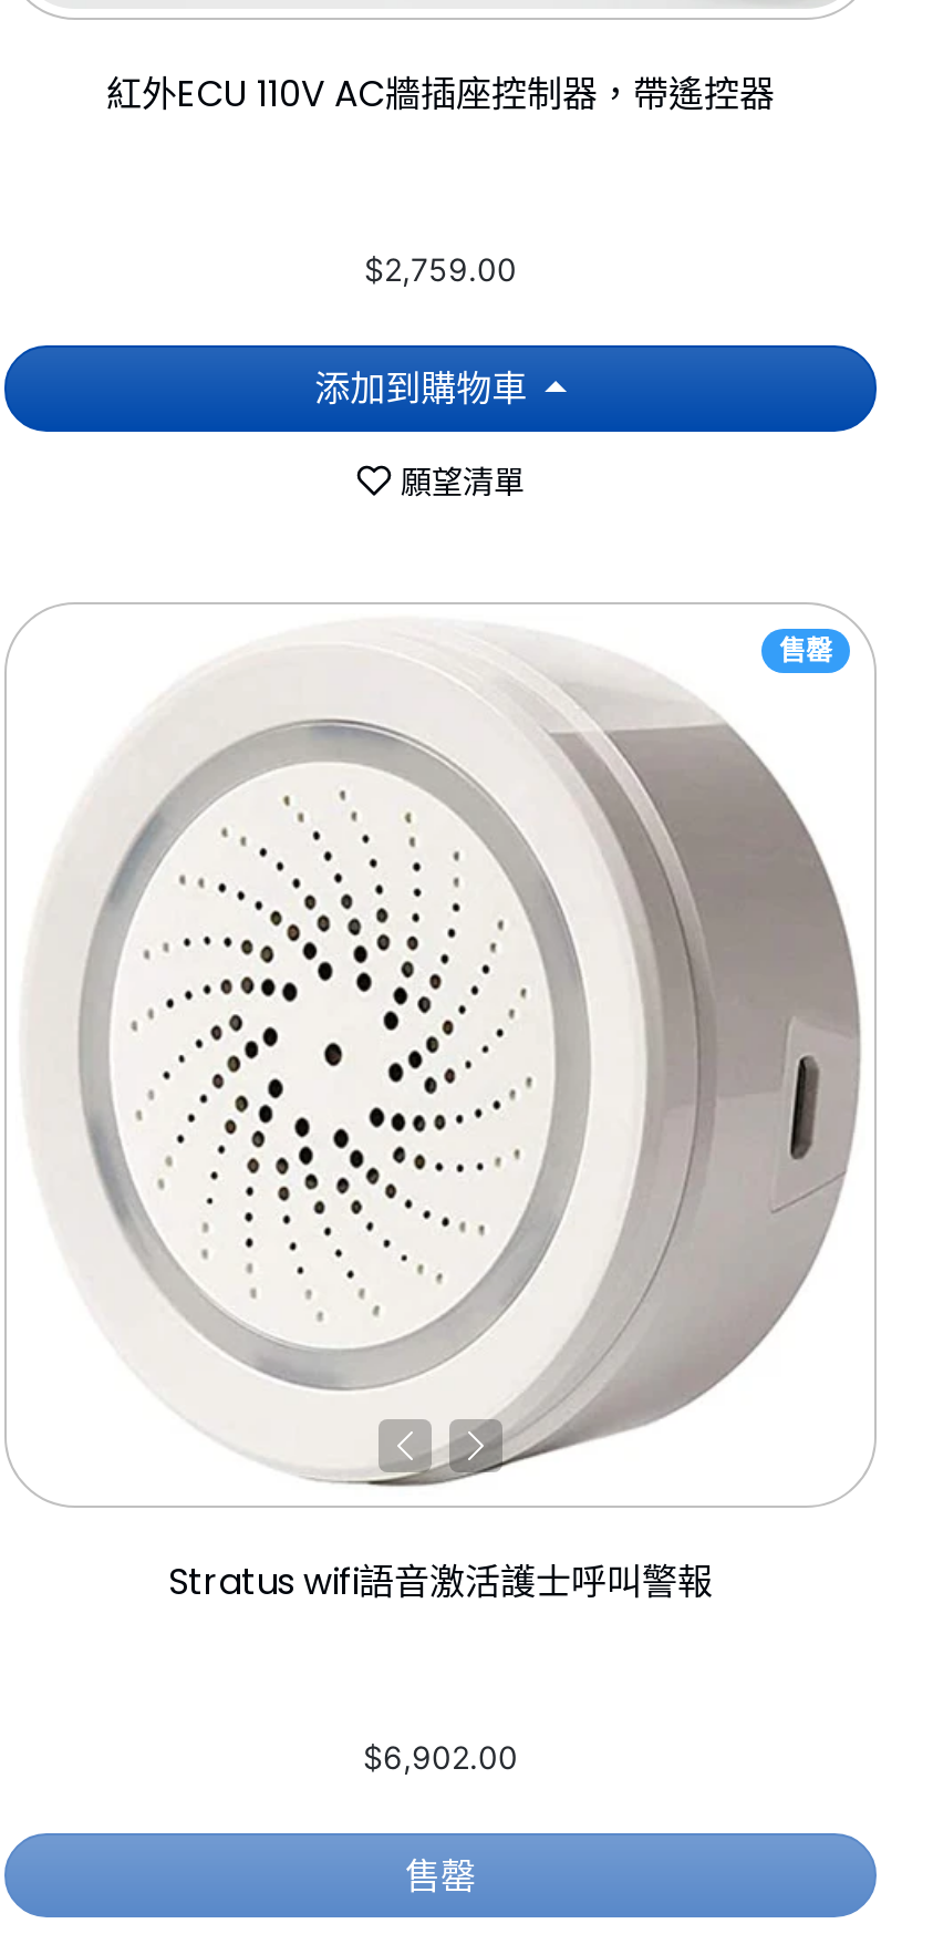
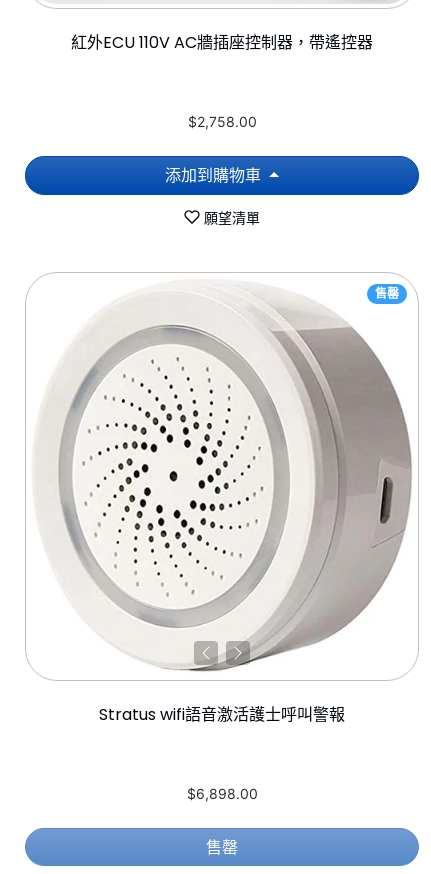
[364,250,517,288] $2,759.00 -> [187,113,256,130] $2,758.00
[363,1738,518,1776] $6,902.00 -> [186,785,257,802] $6,898.00

